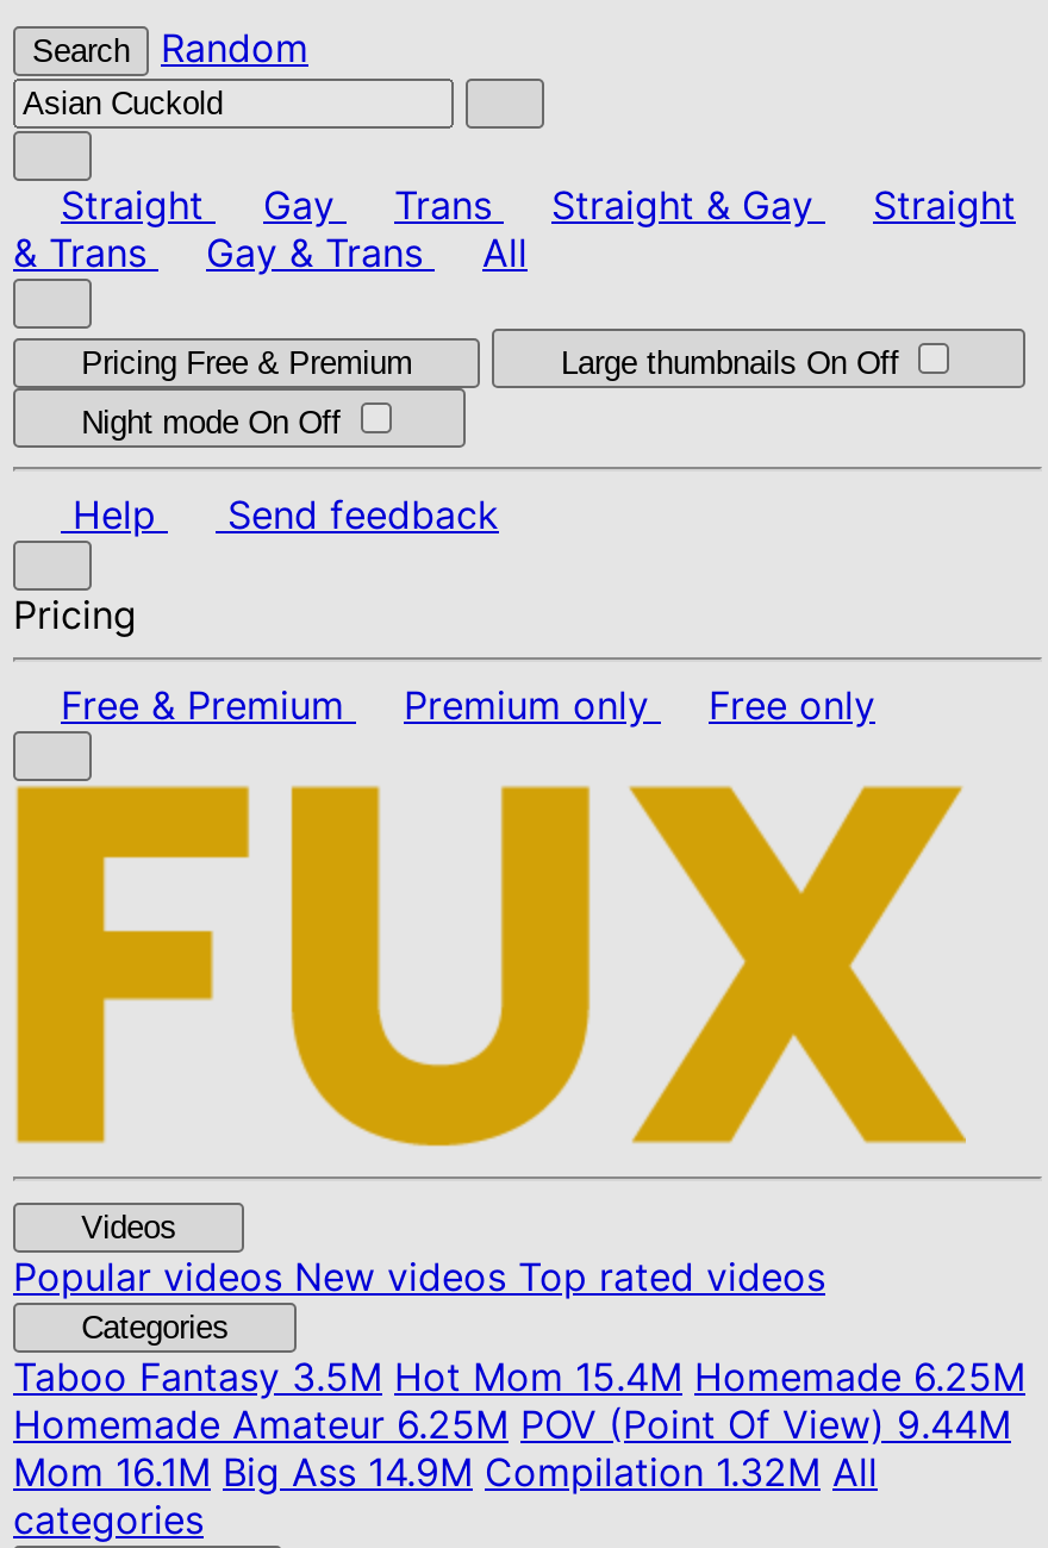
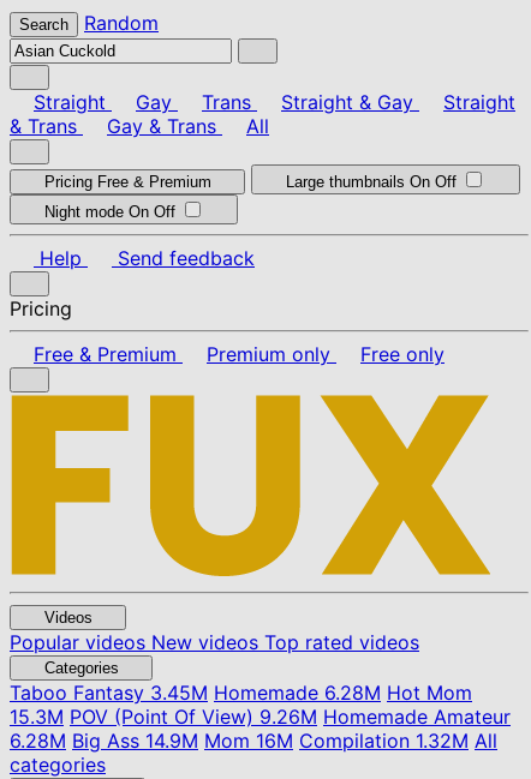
[13,1353,1025,1496] Taboo Fantasy3.5M Hot Mom 15.4M Homemade 6.25M | Homemade Amateur 6.25M POV (Point Of View) 9.44M | Mom 16.1M Big Ass 14.9M Compilation 1.32M All -> [10,681,511,753] Taboo Fantasy3.45M Homemade 6.28M Hot Mom | 15.3M POV (Point Of View) 9.26M Homemade Amateur | 6.28M Big Ass 14.9M Mom 16M Compilation 1.32M All

